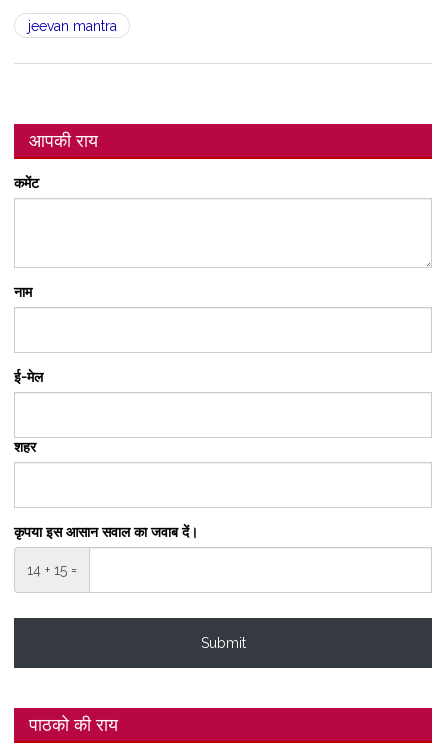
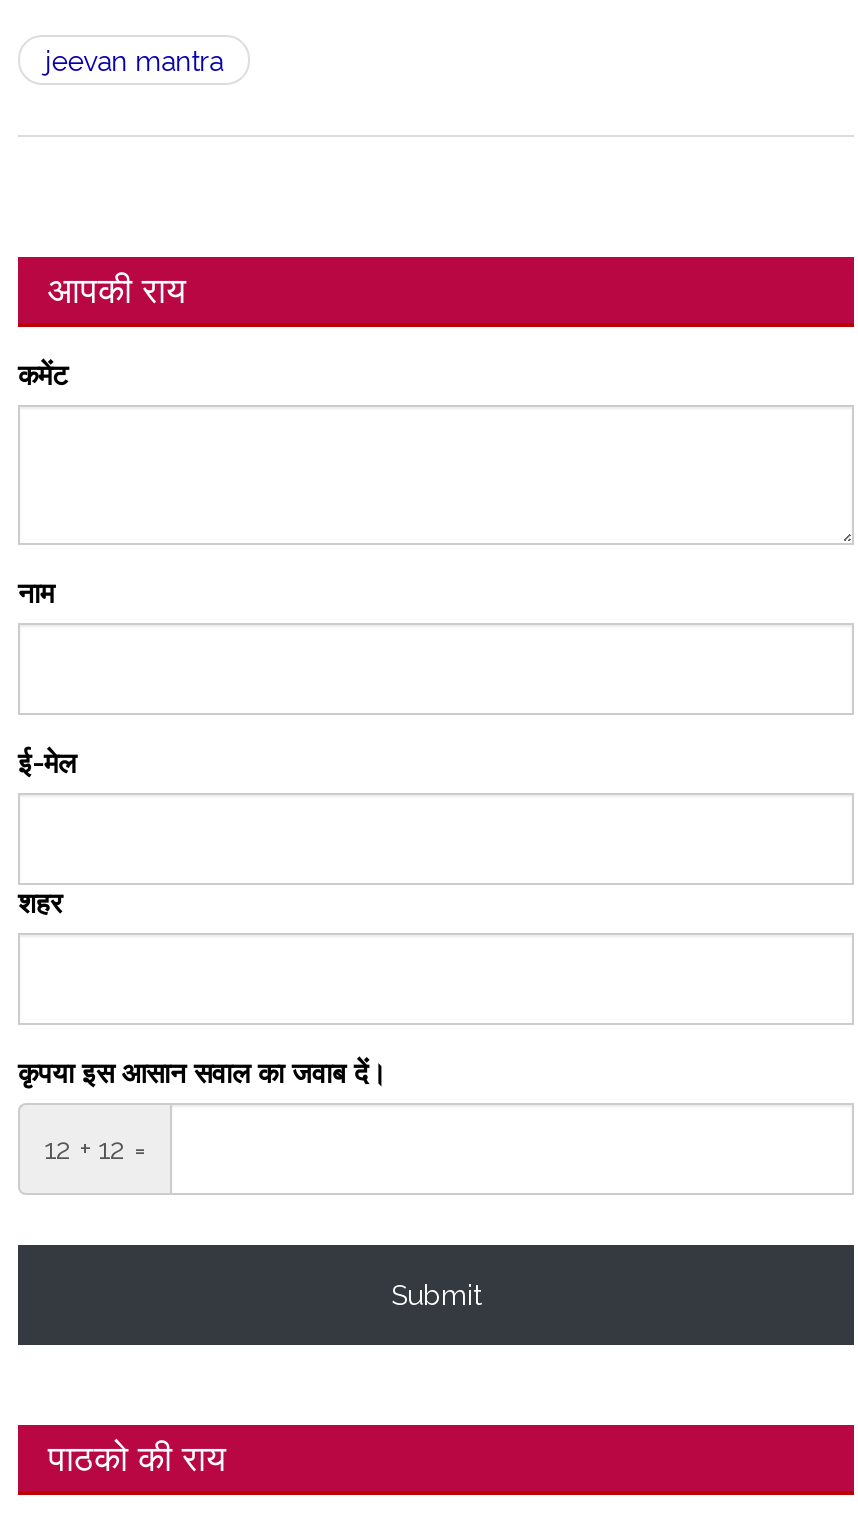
[27,562,77,578] 14 + 15 = -> [44,1134,146,1166] 12 + 12 =

